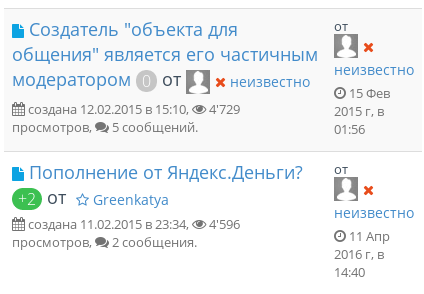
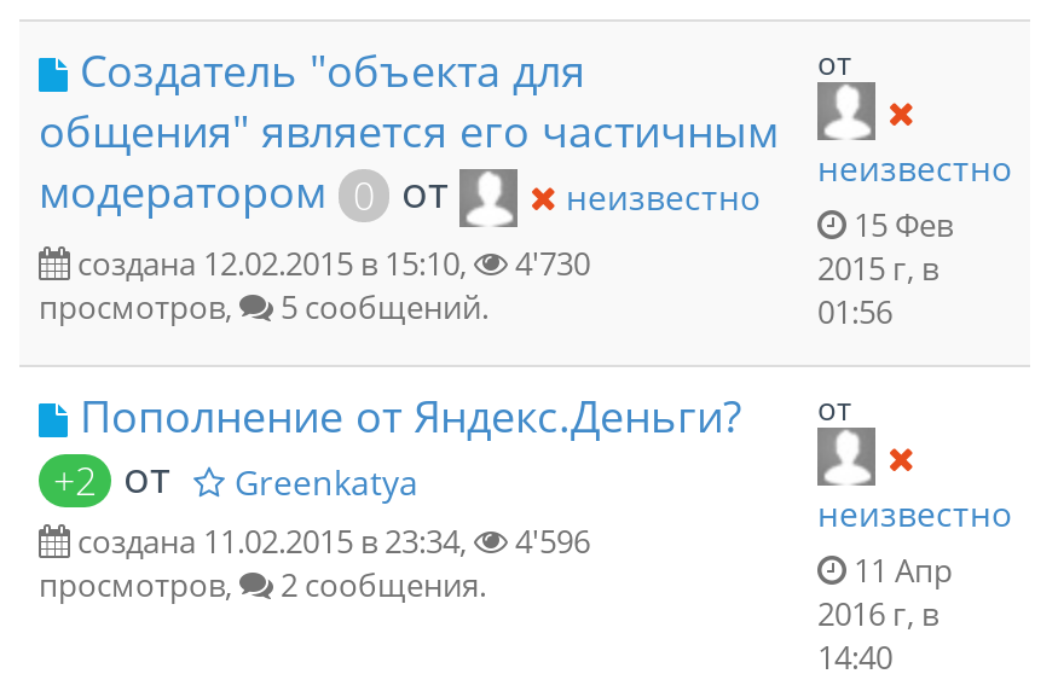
[25,99,240,117] создана 12.02.2015 в 15:10, 4'729 -> [70,240,590,284] создана 12.02.2015 в 15:10, 4'730

